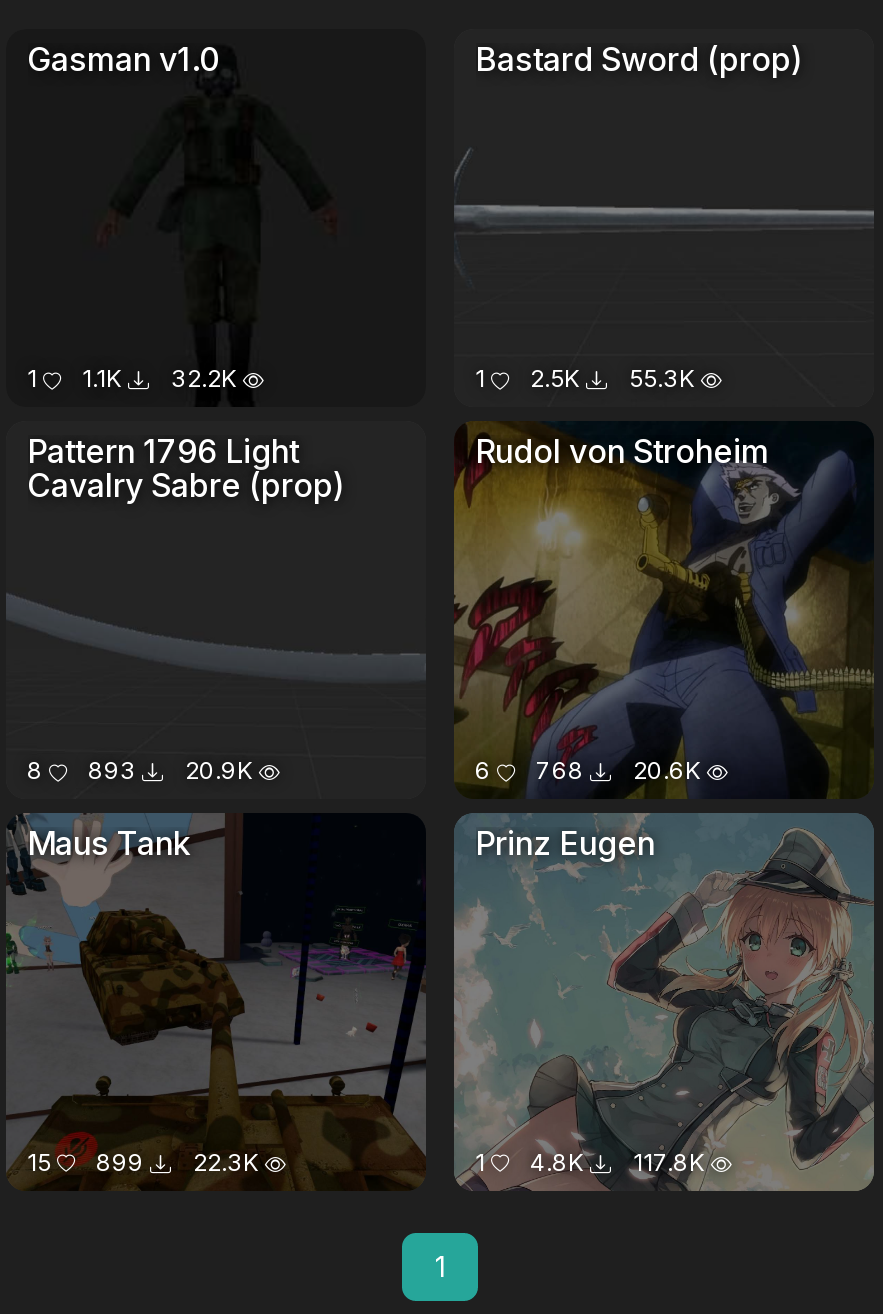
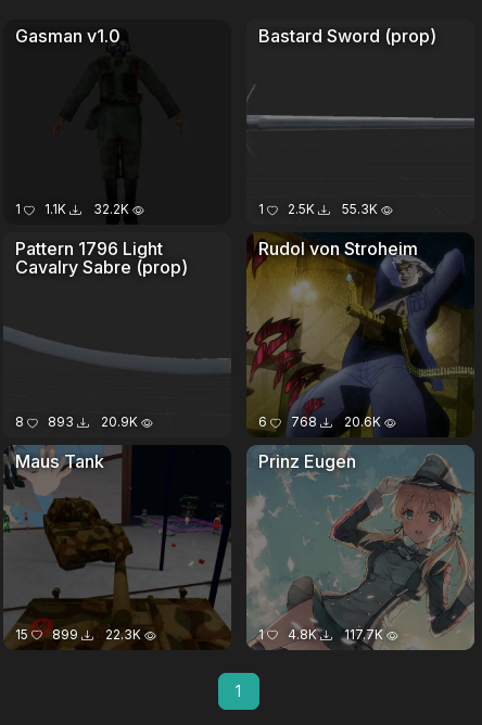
[475,1147,705,1177] 1 4.8K 117.8K -> [258,626,383,643] 1 4.8K 117.7K

